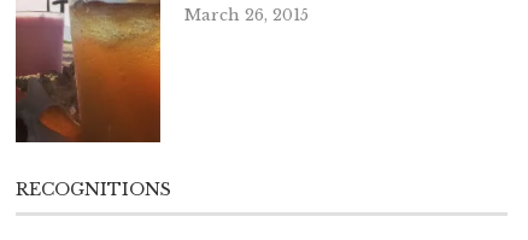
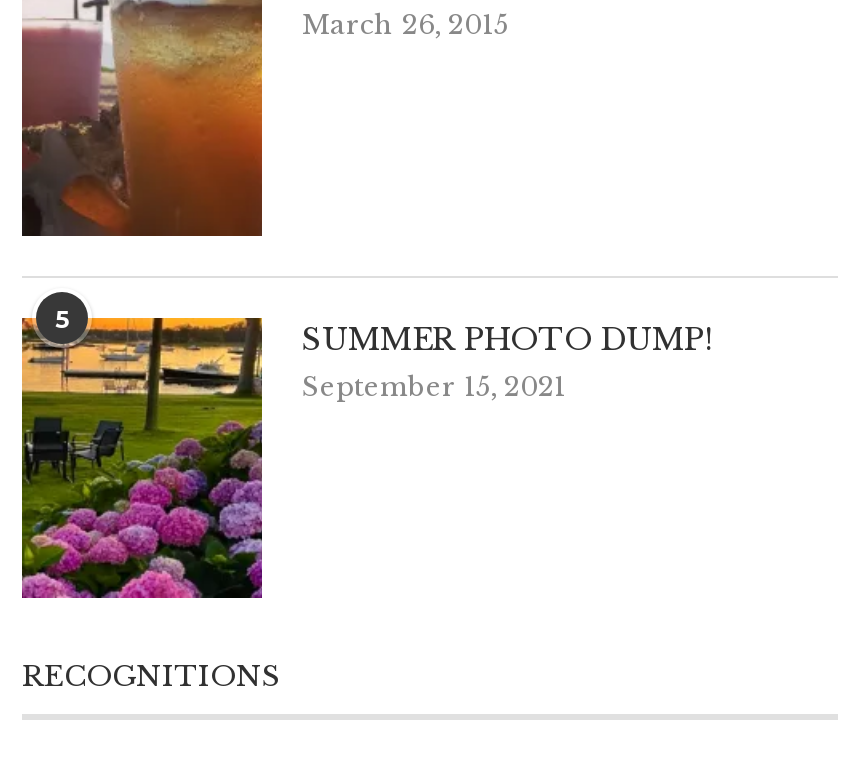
none -> [20,304,712,600] [image] | 5 | SUMMER PHOTO DUMP! | September 15, 2021

